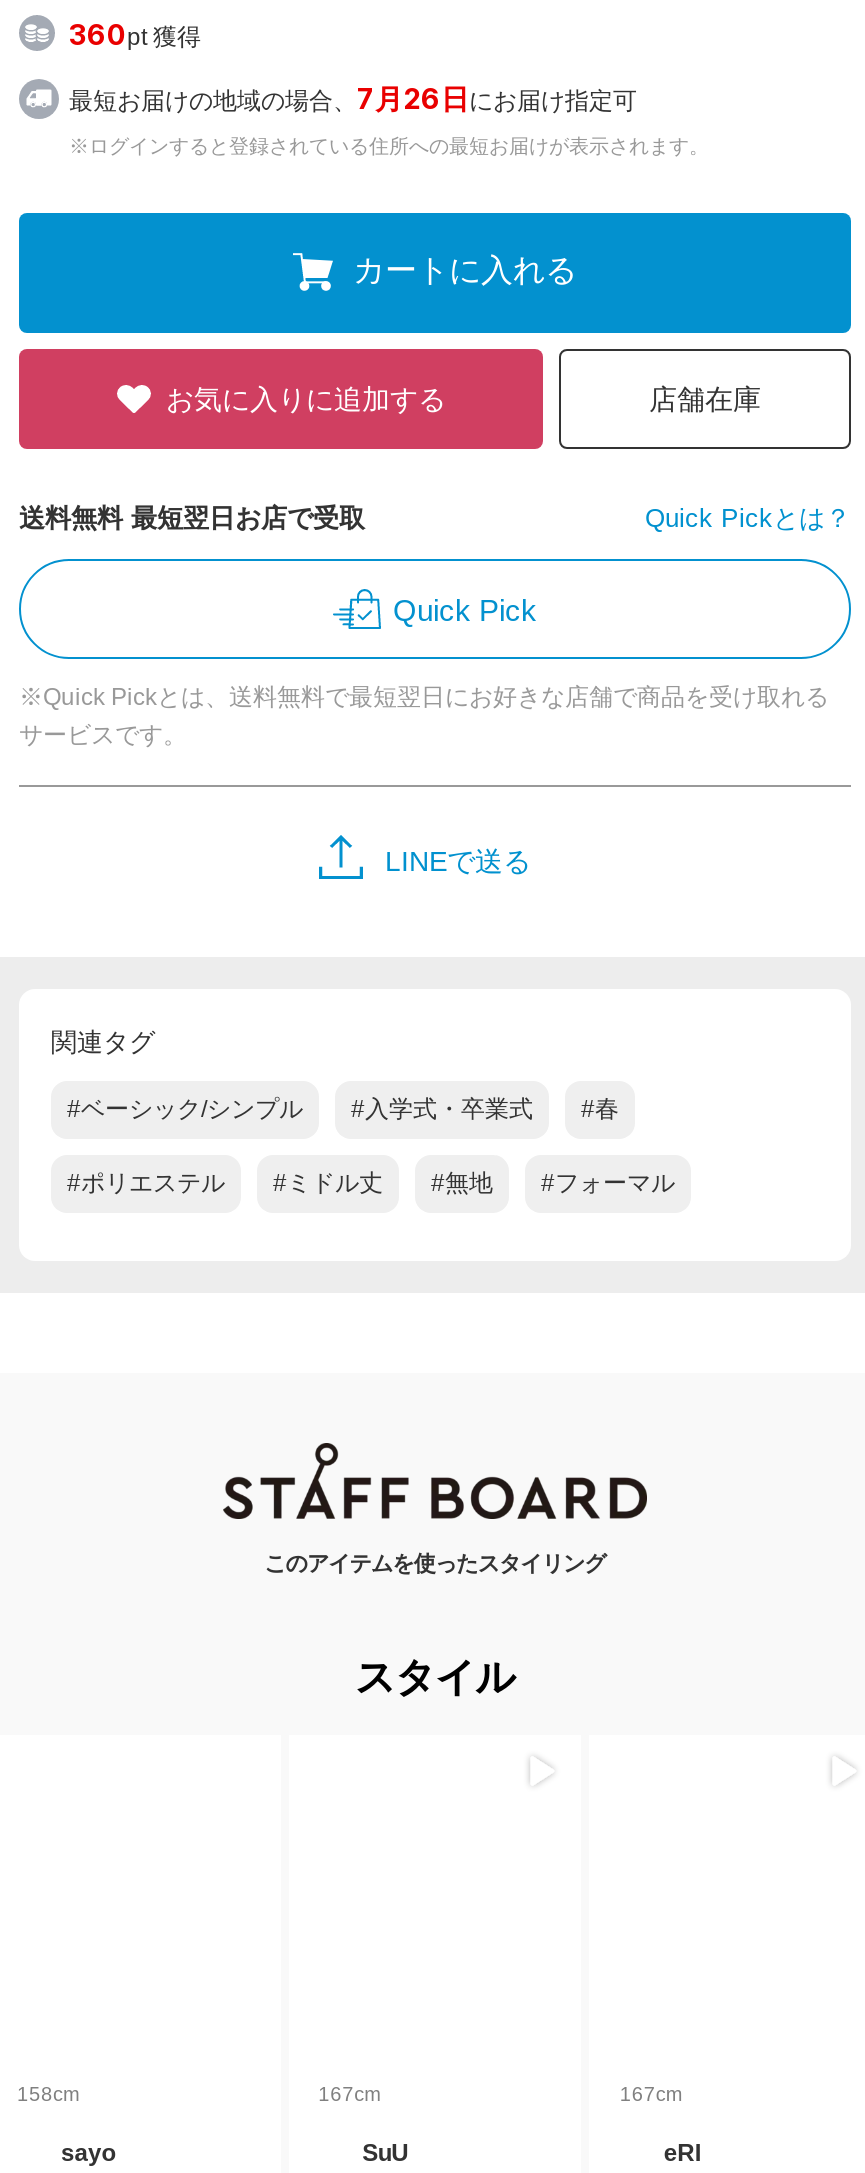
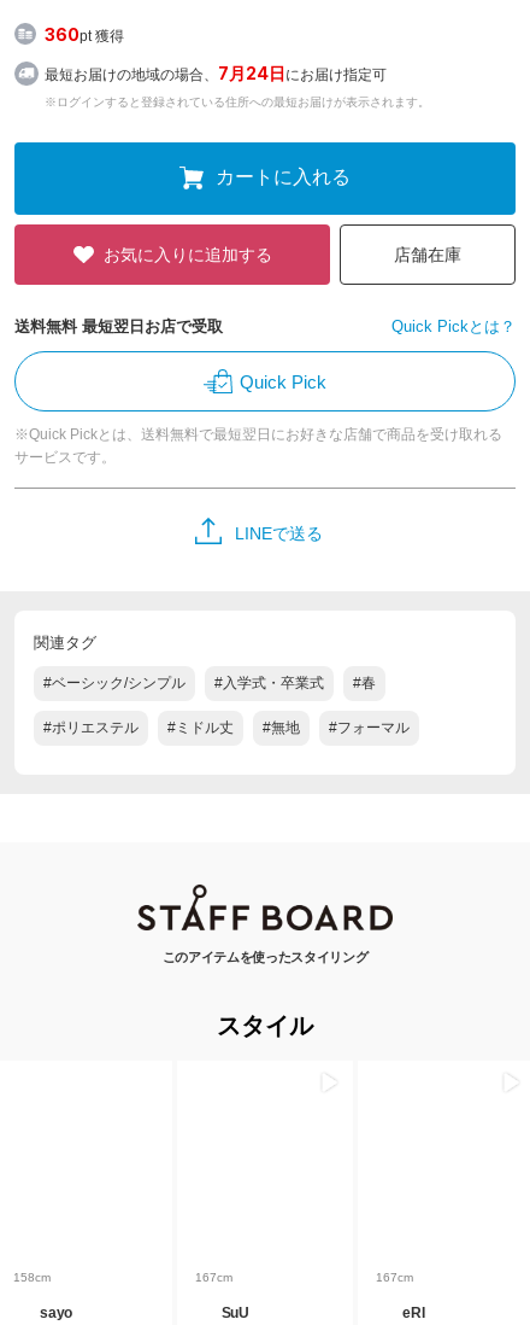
[69,80,637,114] 最短お届けの地域の場合、7月26日にお届け指定可 -> [45,62,387,83] 最短お届けの地域の場合、7月24日にお届け指定可

